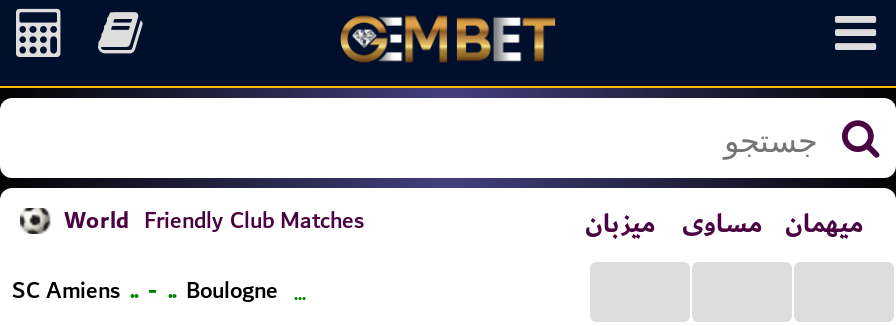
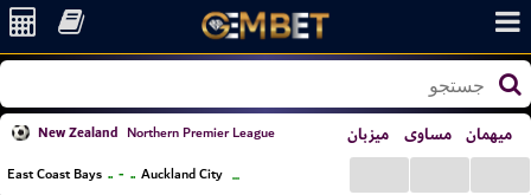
[64,200,364,242] World Friendly Club Matches -> [38,121,275,145] New Zealand Northern Premier League
[12,270,306,312] SC Amiens .. - .. Boulogne ... -> [7,162,239,187] East Coast Bays .. - .. Auckland City ...

